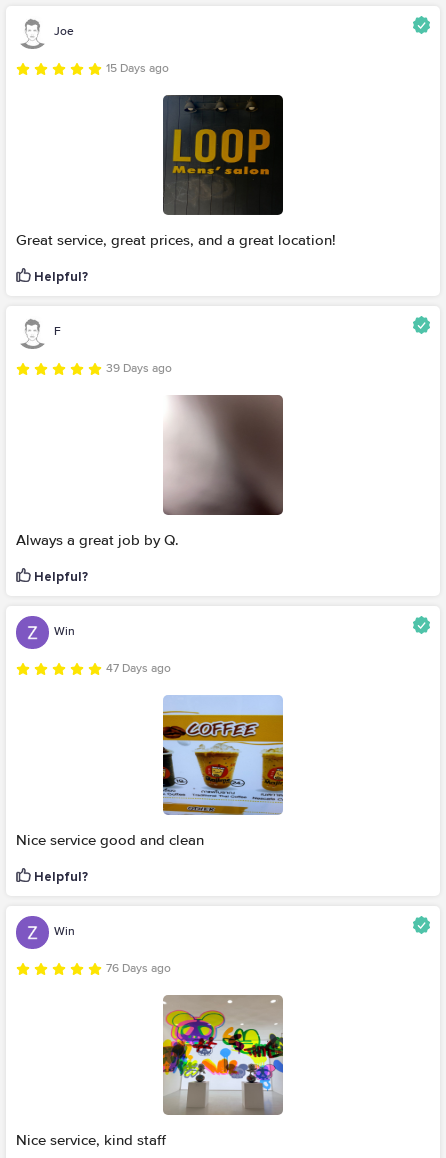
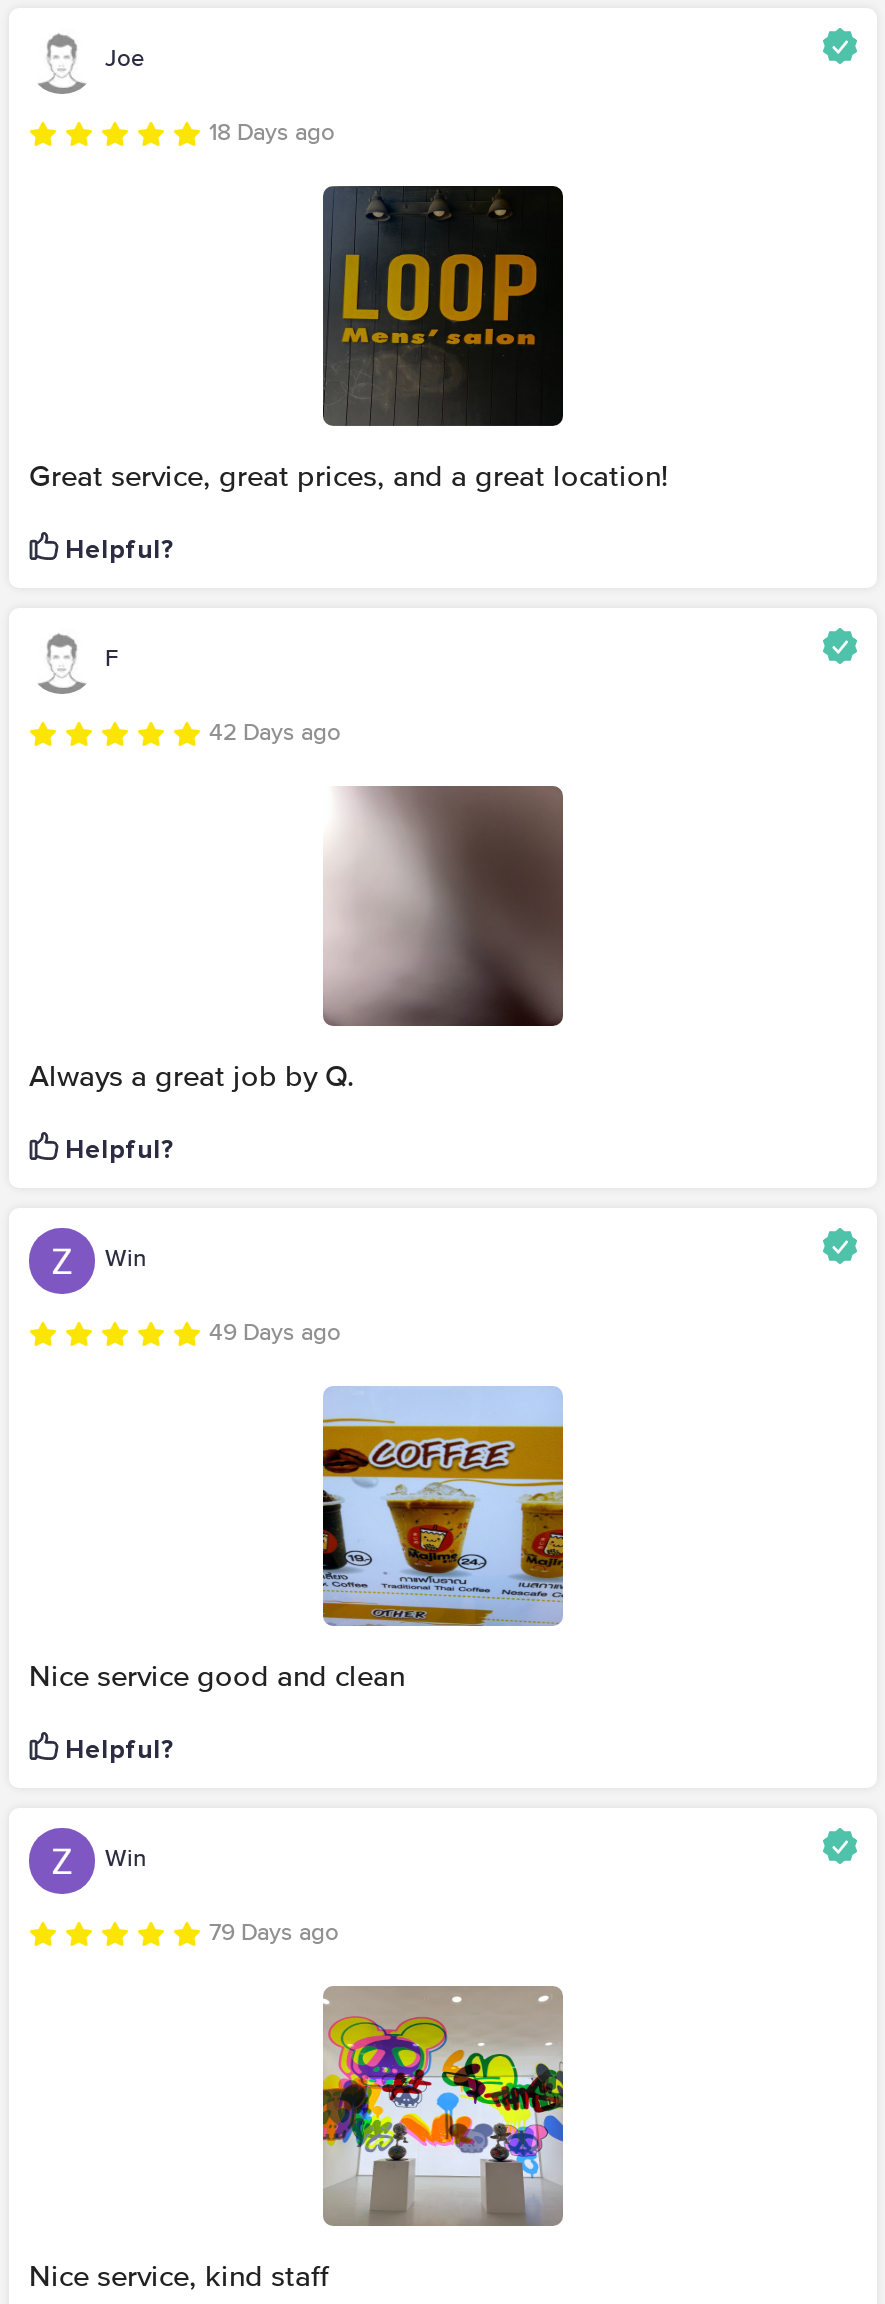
[106,63,169,75] 15 Days ago -> [209,122,335,146] 18 Days ago
[106,363,172,375] 39 Days ago -> [209,722,341,746] 42 Days ago
[106,663,171,675] 47 Days ago -> [209,1322,341,1346] 49 Days ago
[106,963,171,975] 76 Days ago -> [209,1922,339,1946] 79 Days ago

